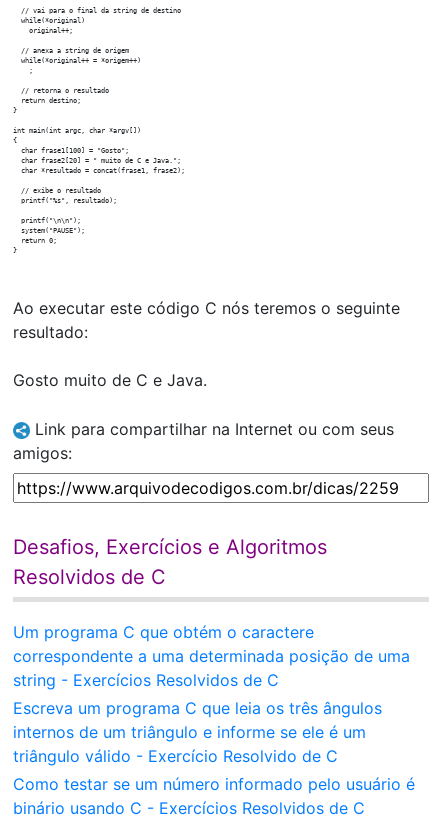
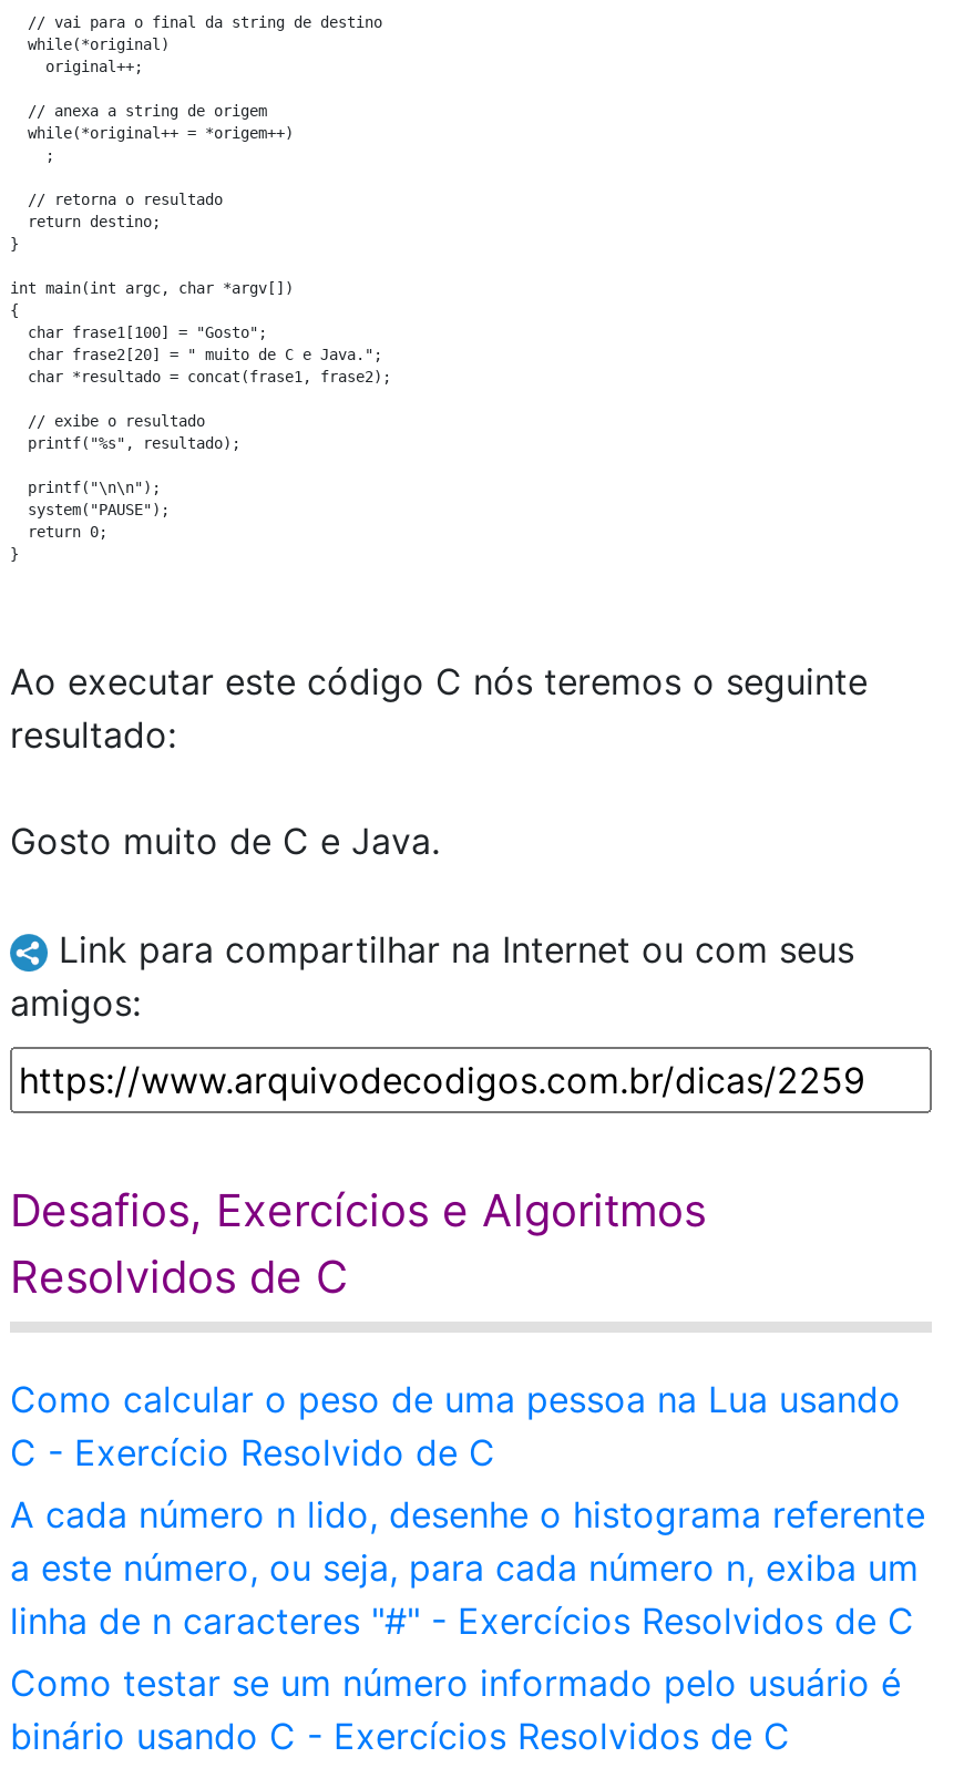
[13,622,410,766] Um programa C que obtém o caractere | correspondente a uma determinada posição de uma | string - Exercícios Resolvidos de C | Escreva um programa C que leia os três ângulos | internos de um triângulo e informe se ele é um | triângulo válido - Exercício Resolvido de C -> [10,1377,925,1643] Como calcular o peso de uma pessoa na Lua usando | C - Exercício Resolvido de C | A cada número n lido, desenhe o histograma referente | a este número, ou seja, para cada número n, exiba um | linha de n caracteres "#" - Exercícios Resolvidos de C

